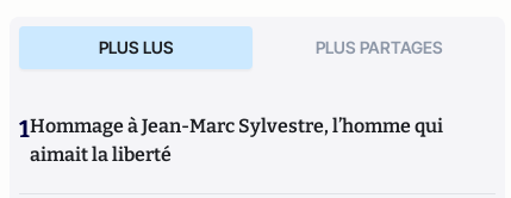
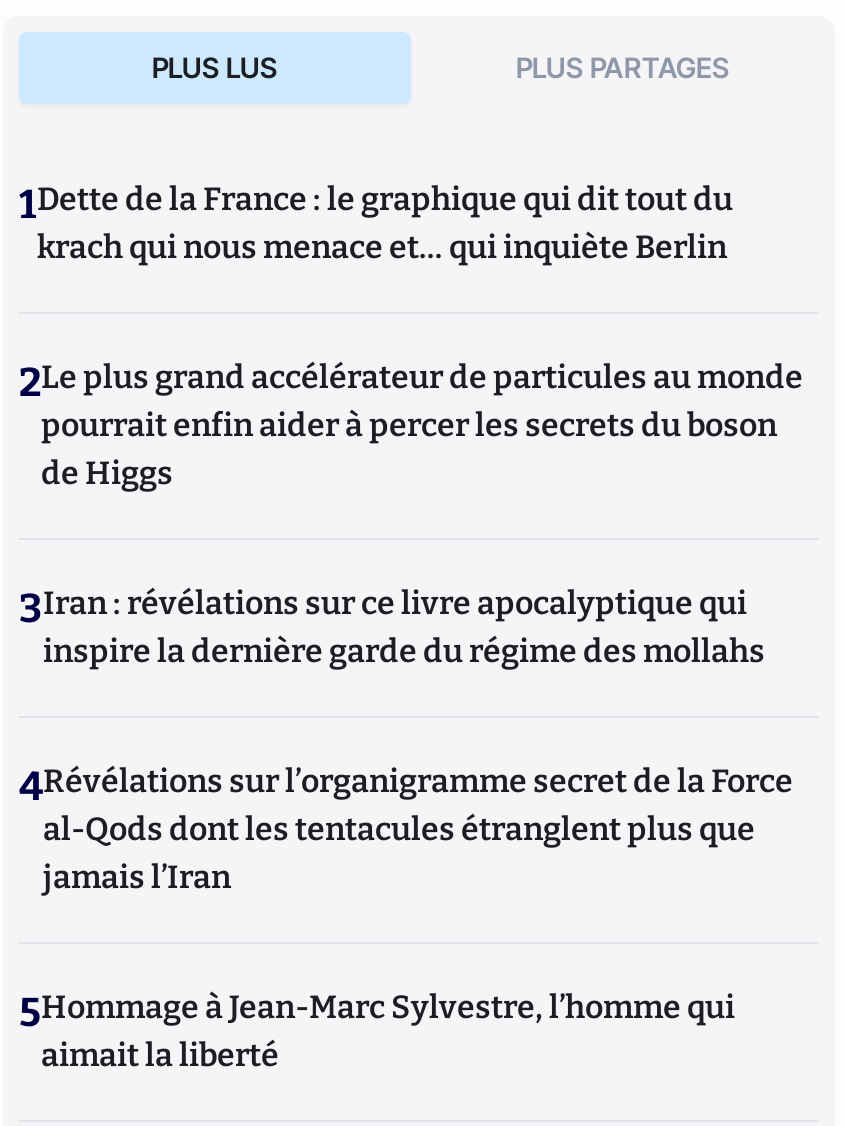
[19,115,443,143] 1Hommage à Jean-Marc Sylvestre, l’homme qui -> [19,180,803,1036] 1Dette de la France : le graphique qui dit tout du | krach qui nous menace et… qui inquiète Berlin | 2Le plus grand accélérateur de particules au monde | pourrait enfin aider à percer les secrets du boson | de Higgs | 3Iran : révélations sur ce livre apocalyptique qui | inspire la dernière garde du régime des mollahs | 4Révélations sur l’organigramme secret de la Force | al-Qods dont les tentacules étranglent plus que | jamais l’Iran | 5Hommage à Jean-Marc Sylvestre, l’homme qui

